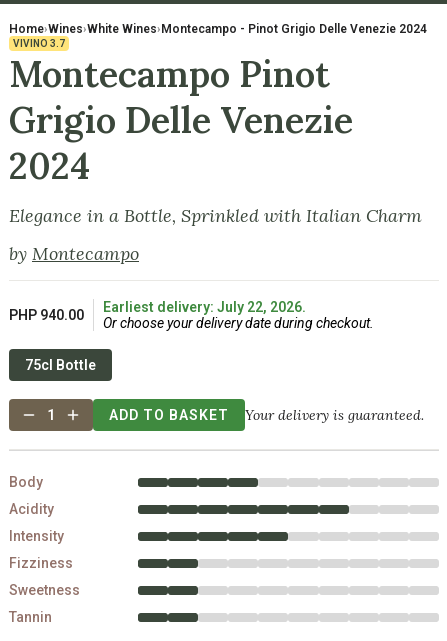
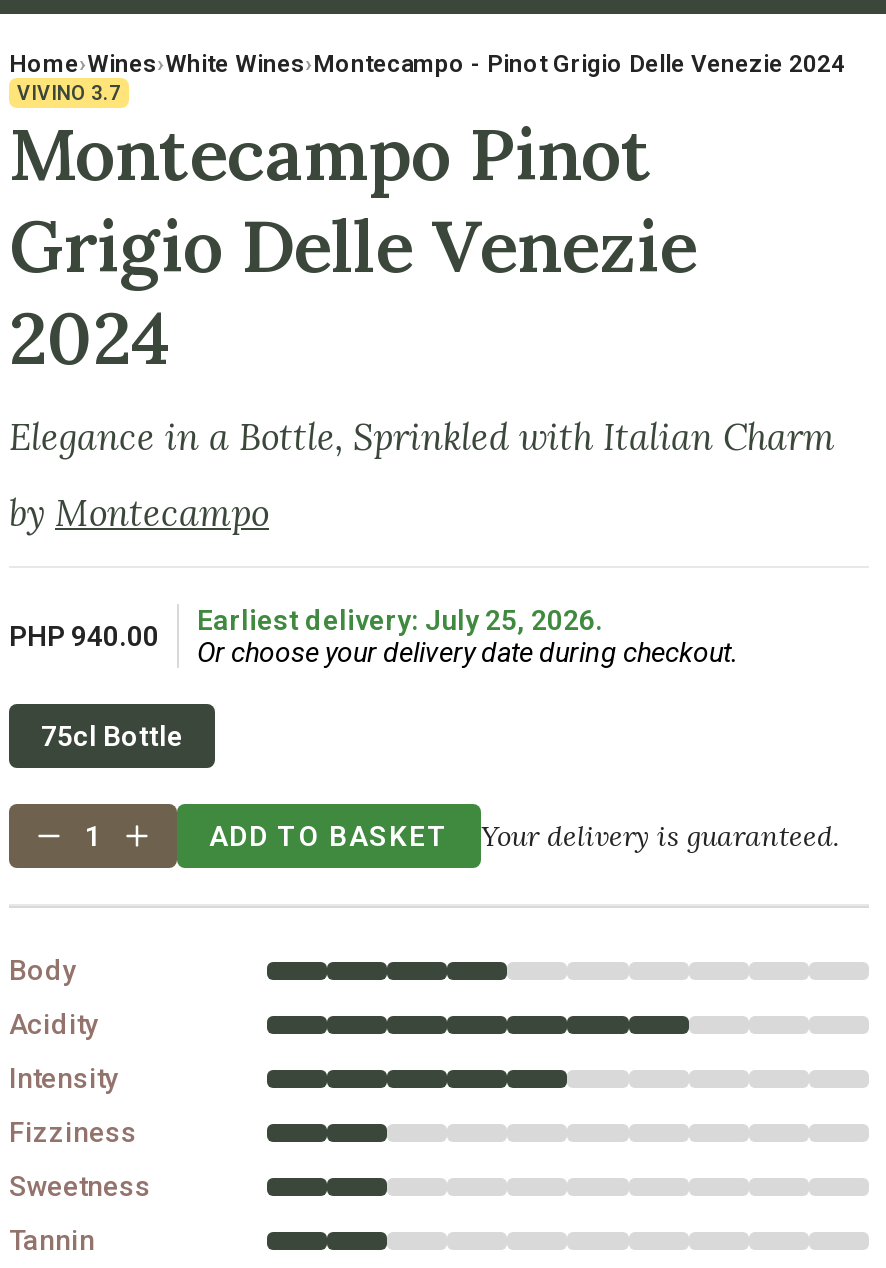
[103,299,306,315] Earliest delivery: July 22, 2026. -> [197,604,603,636] Earliest delivery: July 25, 2026.

